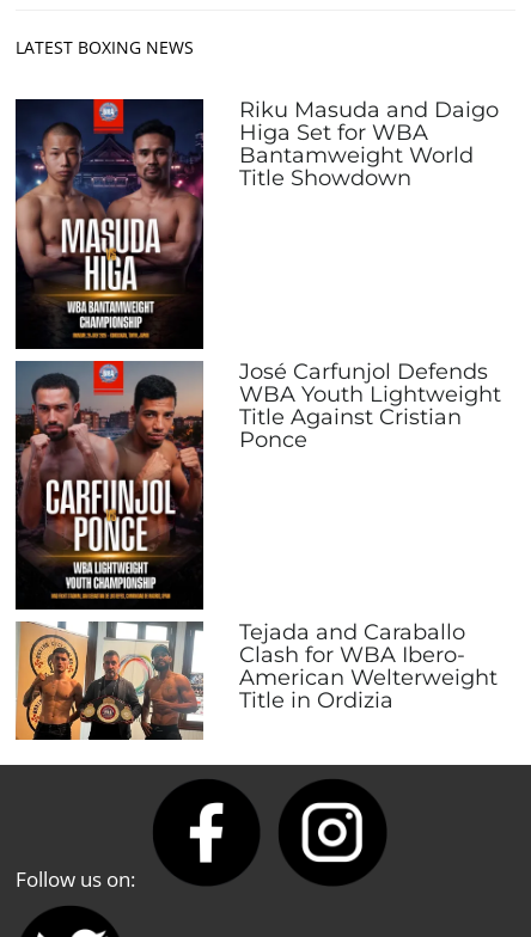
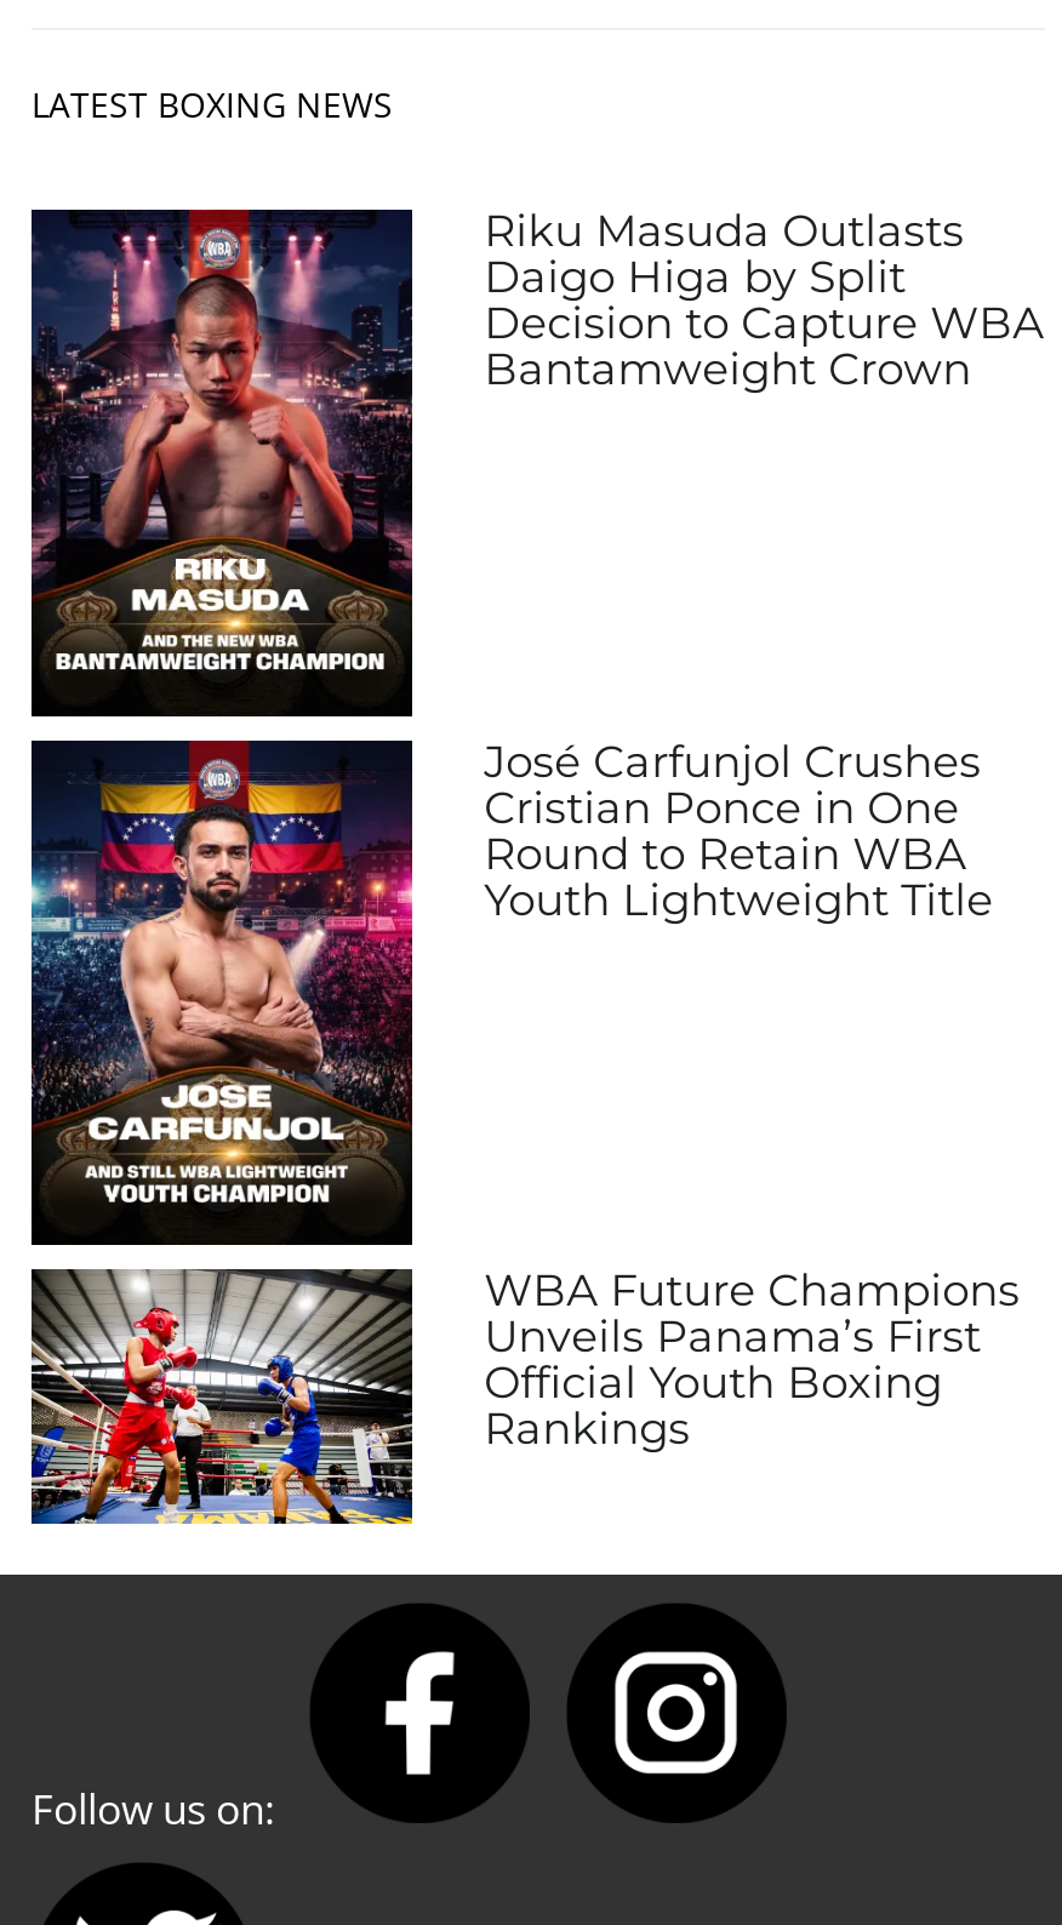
[14,97,498,338] [image] | Riku Masuda and Daigo | Higa Set for WBA | Bantamweight World | Title Showdown -> [29,205,1044,690] [image] | Riku Masuda Outlasts | Daigo Higa by Split | Decision to Capture WBA | Bantamweight Crown
[14,358,501,599] [image] | José Carfunjol Defends | WBA Youth Lightweight | Title Against Cristian | Ponce -> [29,735,993,1218] [image] | José Carfunjol Crushes | Cristian Ponce in One | Round to Retain WBA | Youth Lightweight Title
[14,620,497,741] [image] | Tejada and Caraballo | Clash for WBA Ibero- | American Welterweight | Title in Ordizia -> [29,1265,1020,1529] [image] | WBA Future Champions | Unveils Panama’s First | Official Youth Boxing | Rankings

